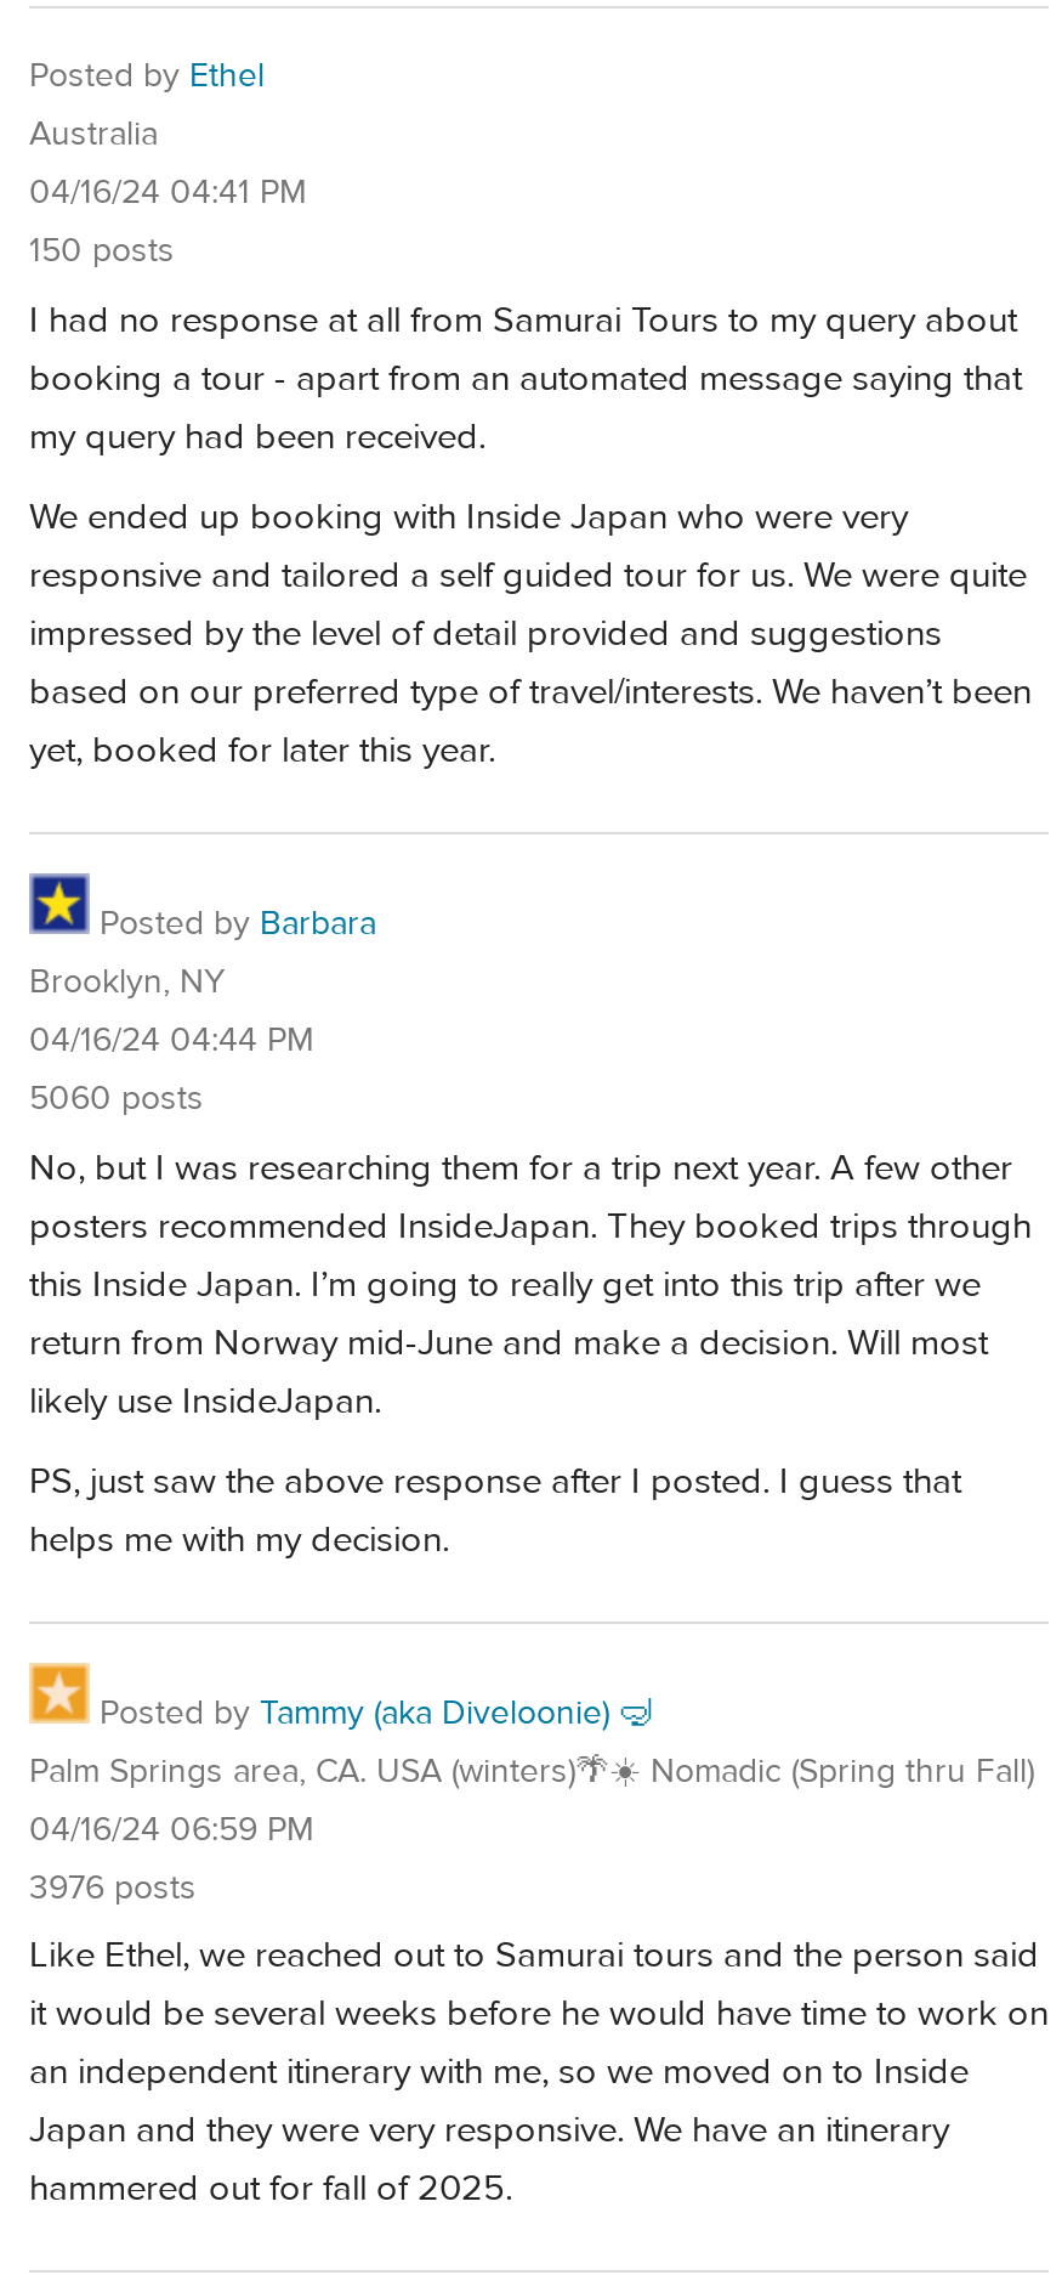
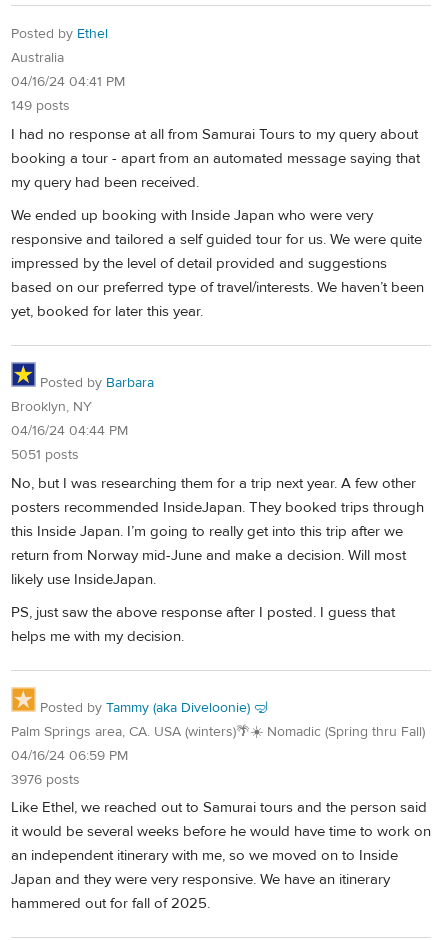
[29,230,175,274] 150 posts -> [11,97,70,115] 149 posts
[29,1077,204,1121] 5060 posts -> [11,446,79,464] 5051 posts

